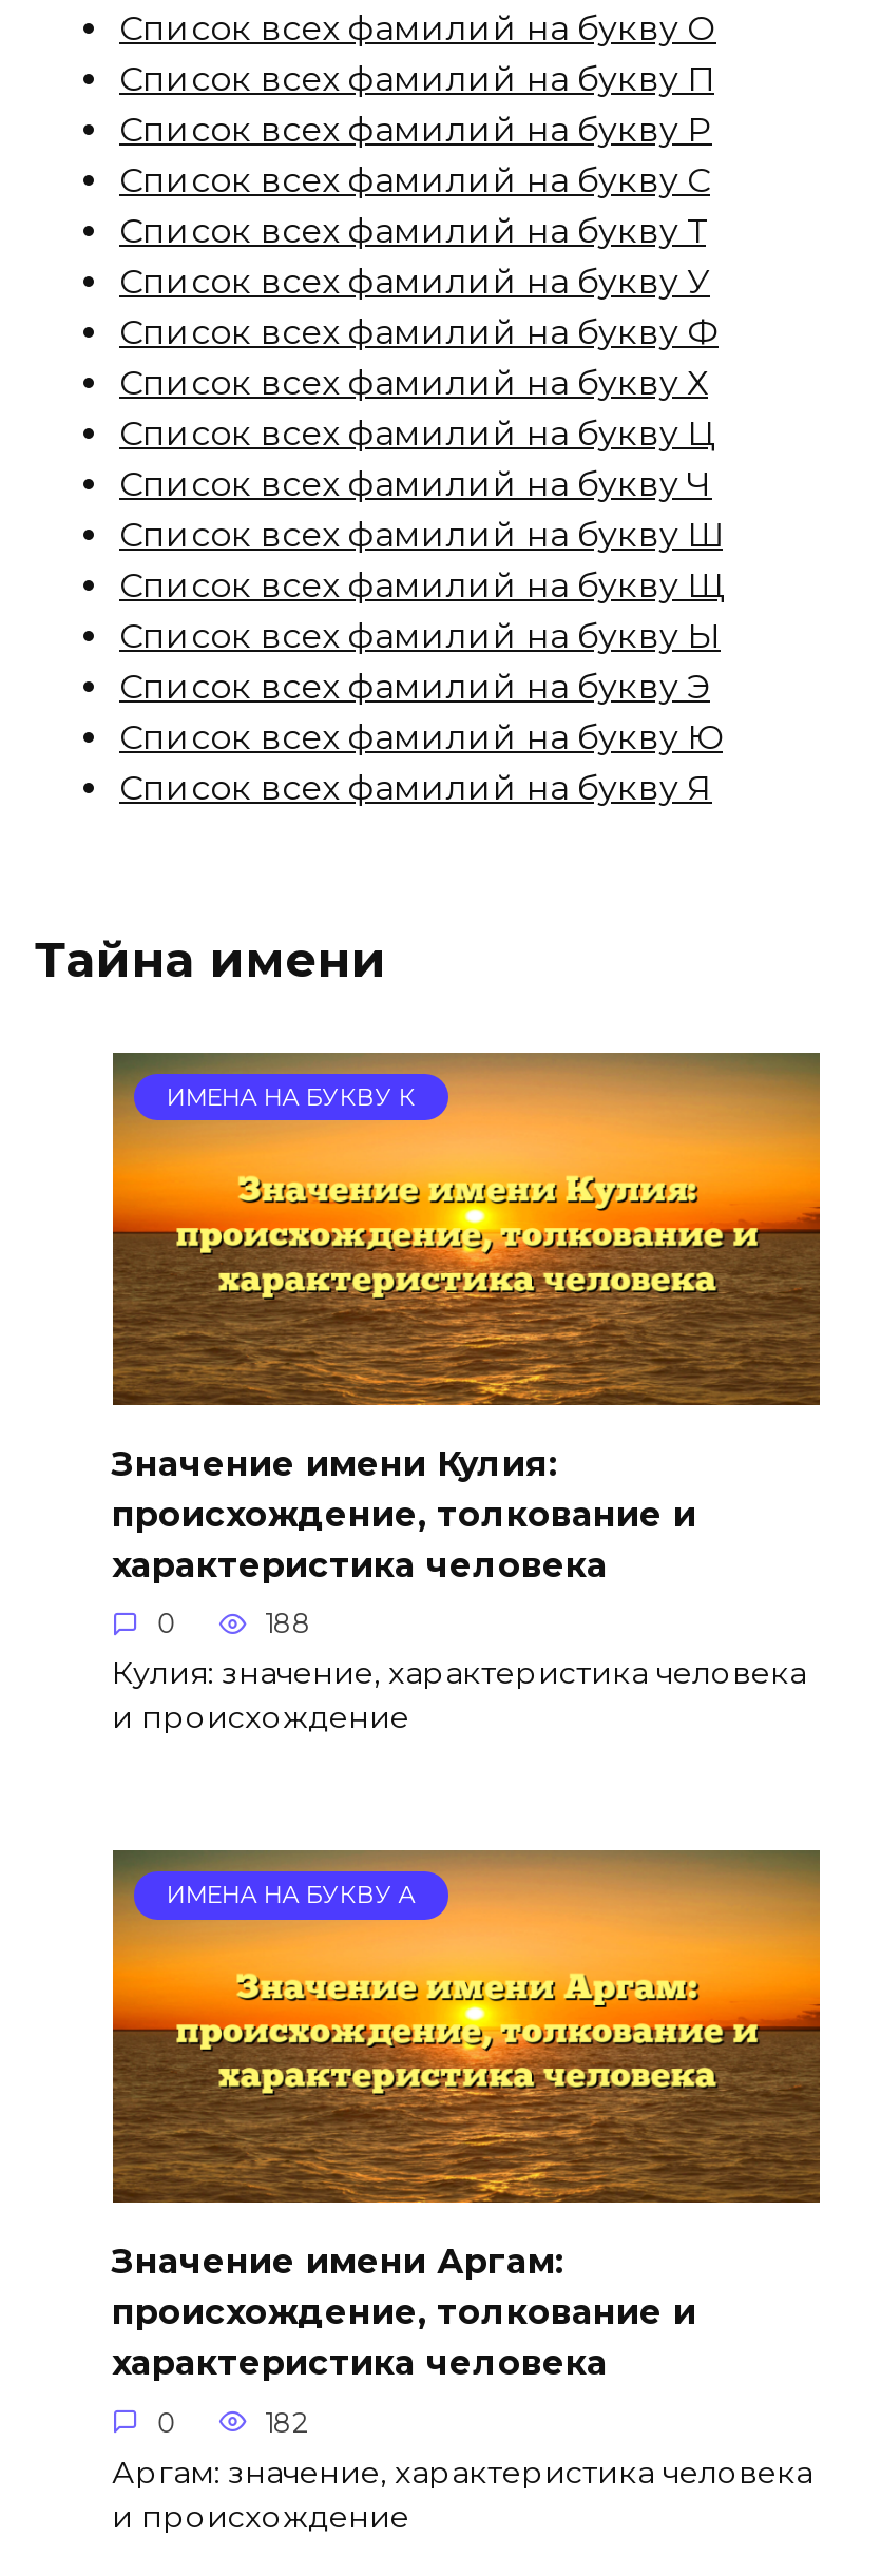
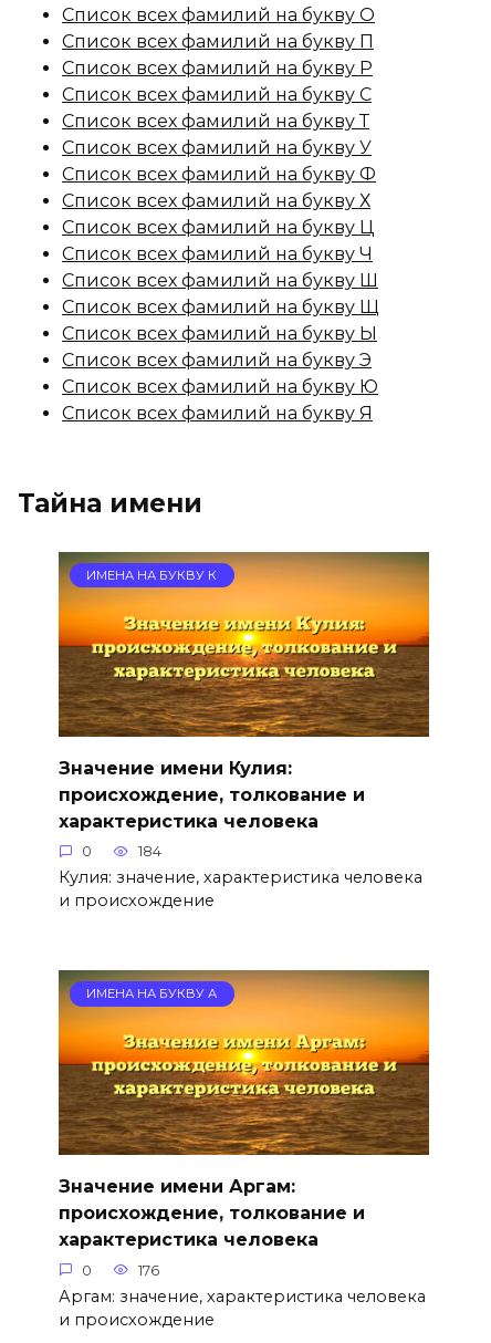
[265,1609,311,1640] 188 -> [138,844,161,860] 184
[265,2407,307,2438] 182 -> [138,1262,159,1279] 176

